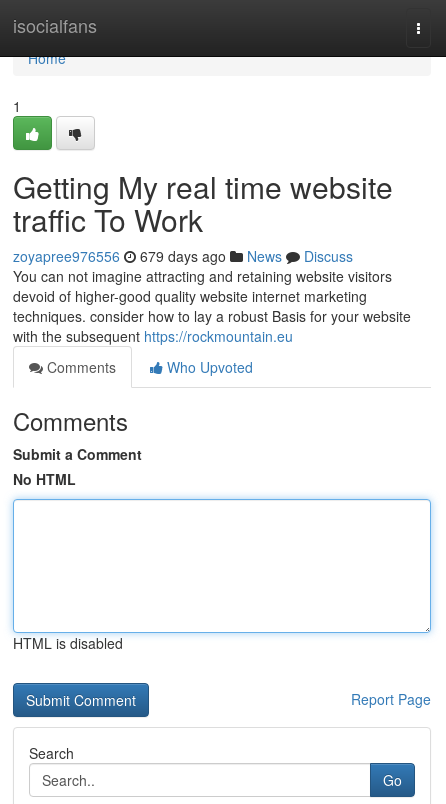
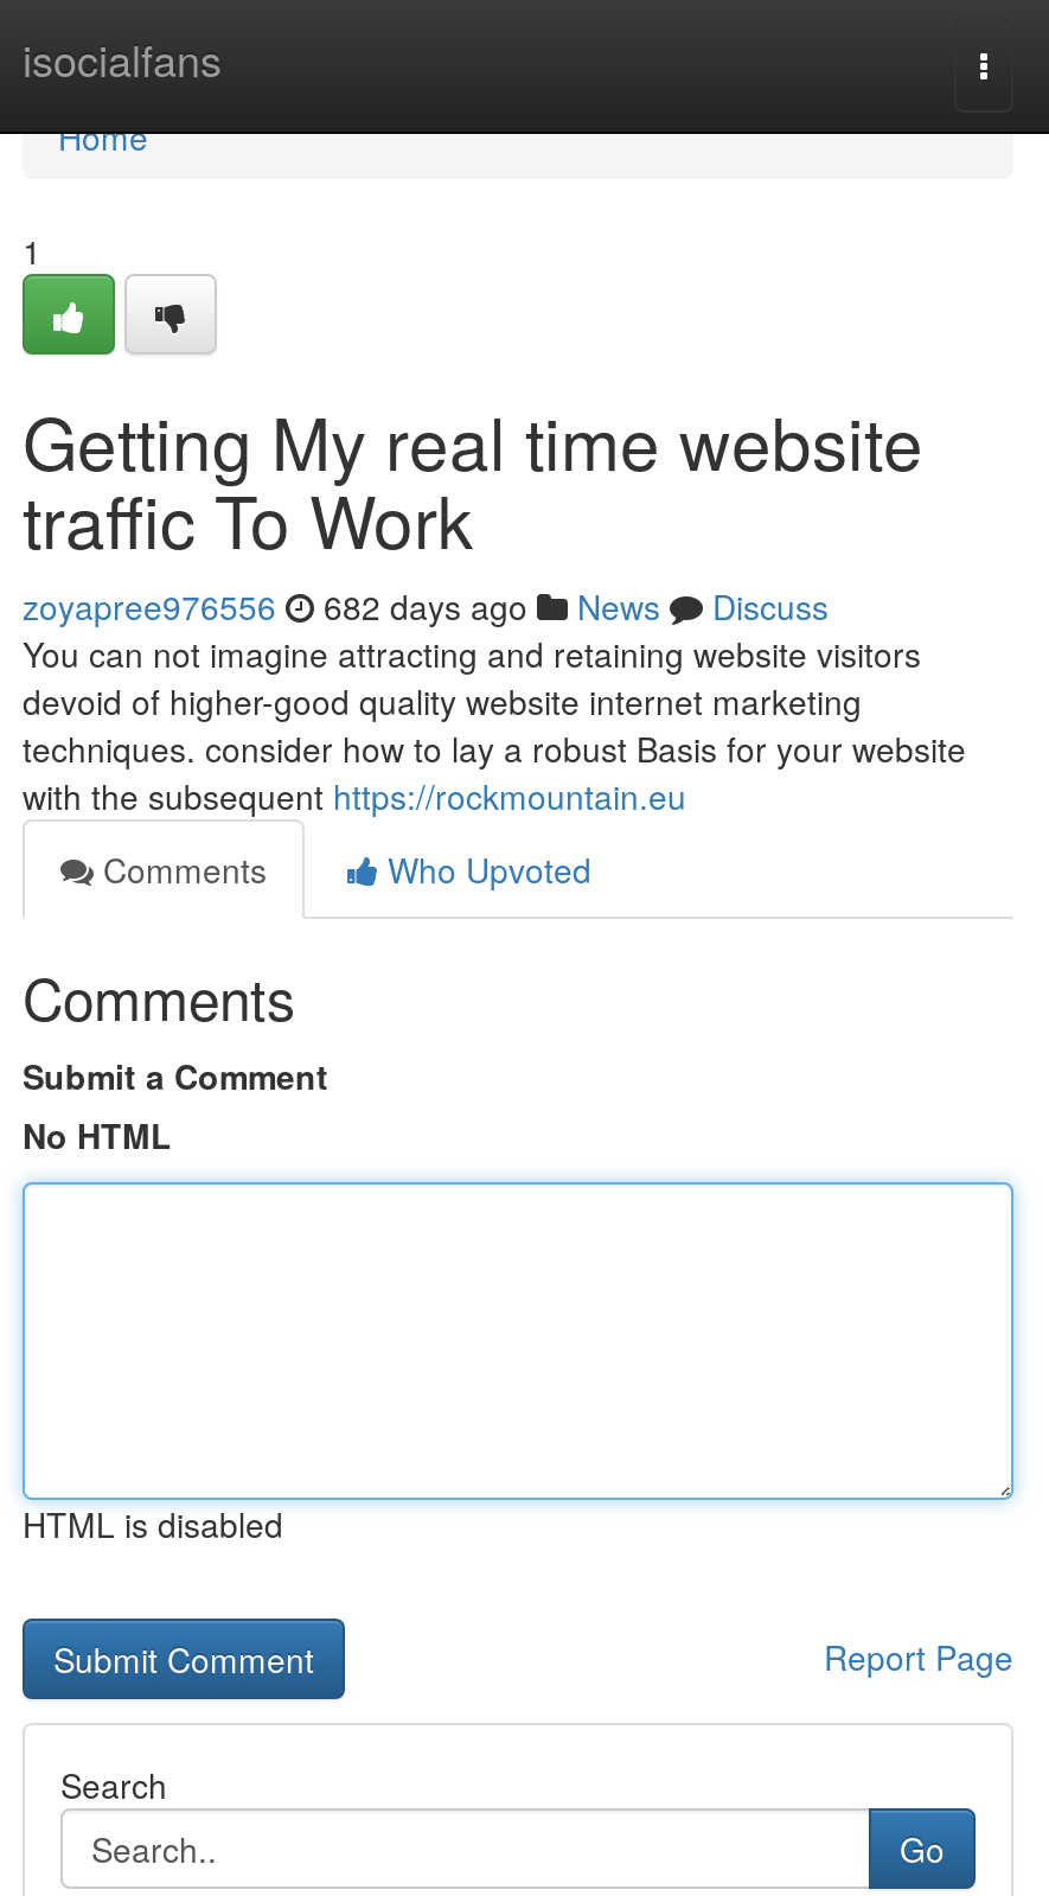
[13,246,353,266] zoyapree976556 679 days ago News Discuss -> [23,582,829,630] zoyapree976556 682 days ago News Discuss

